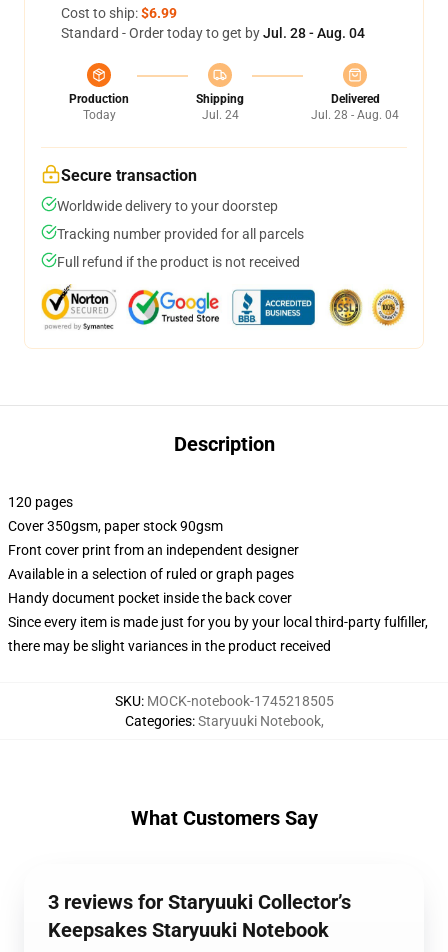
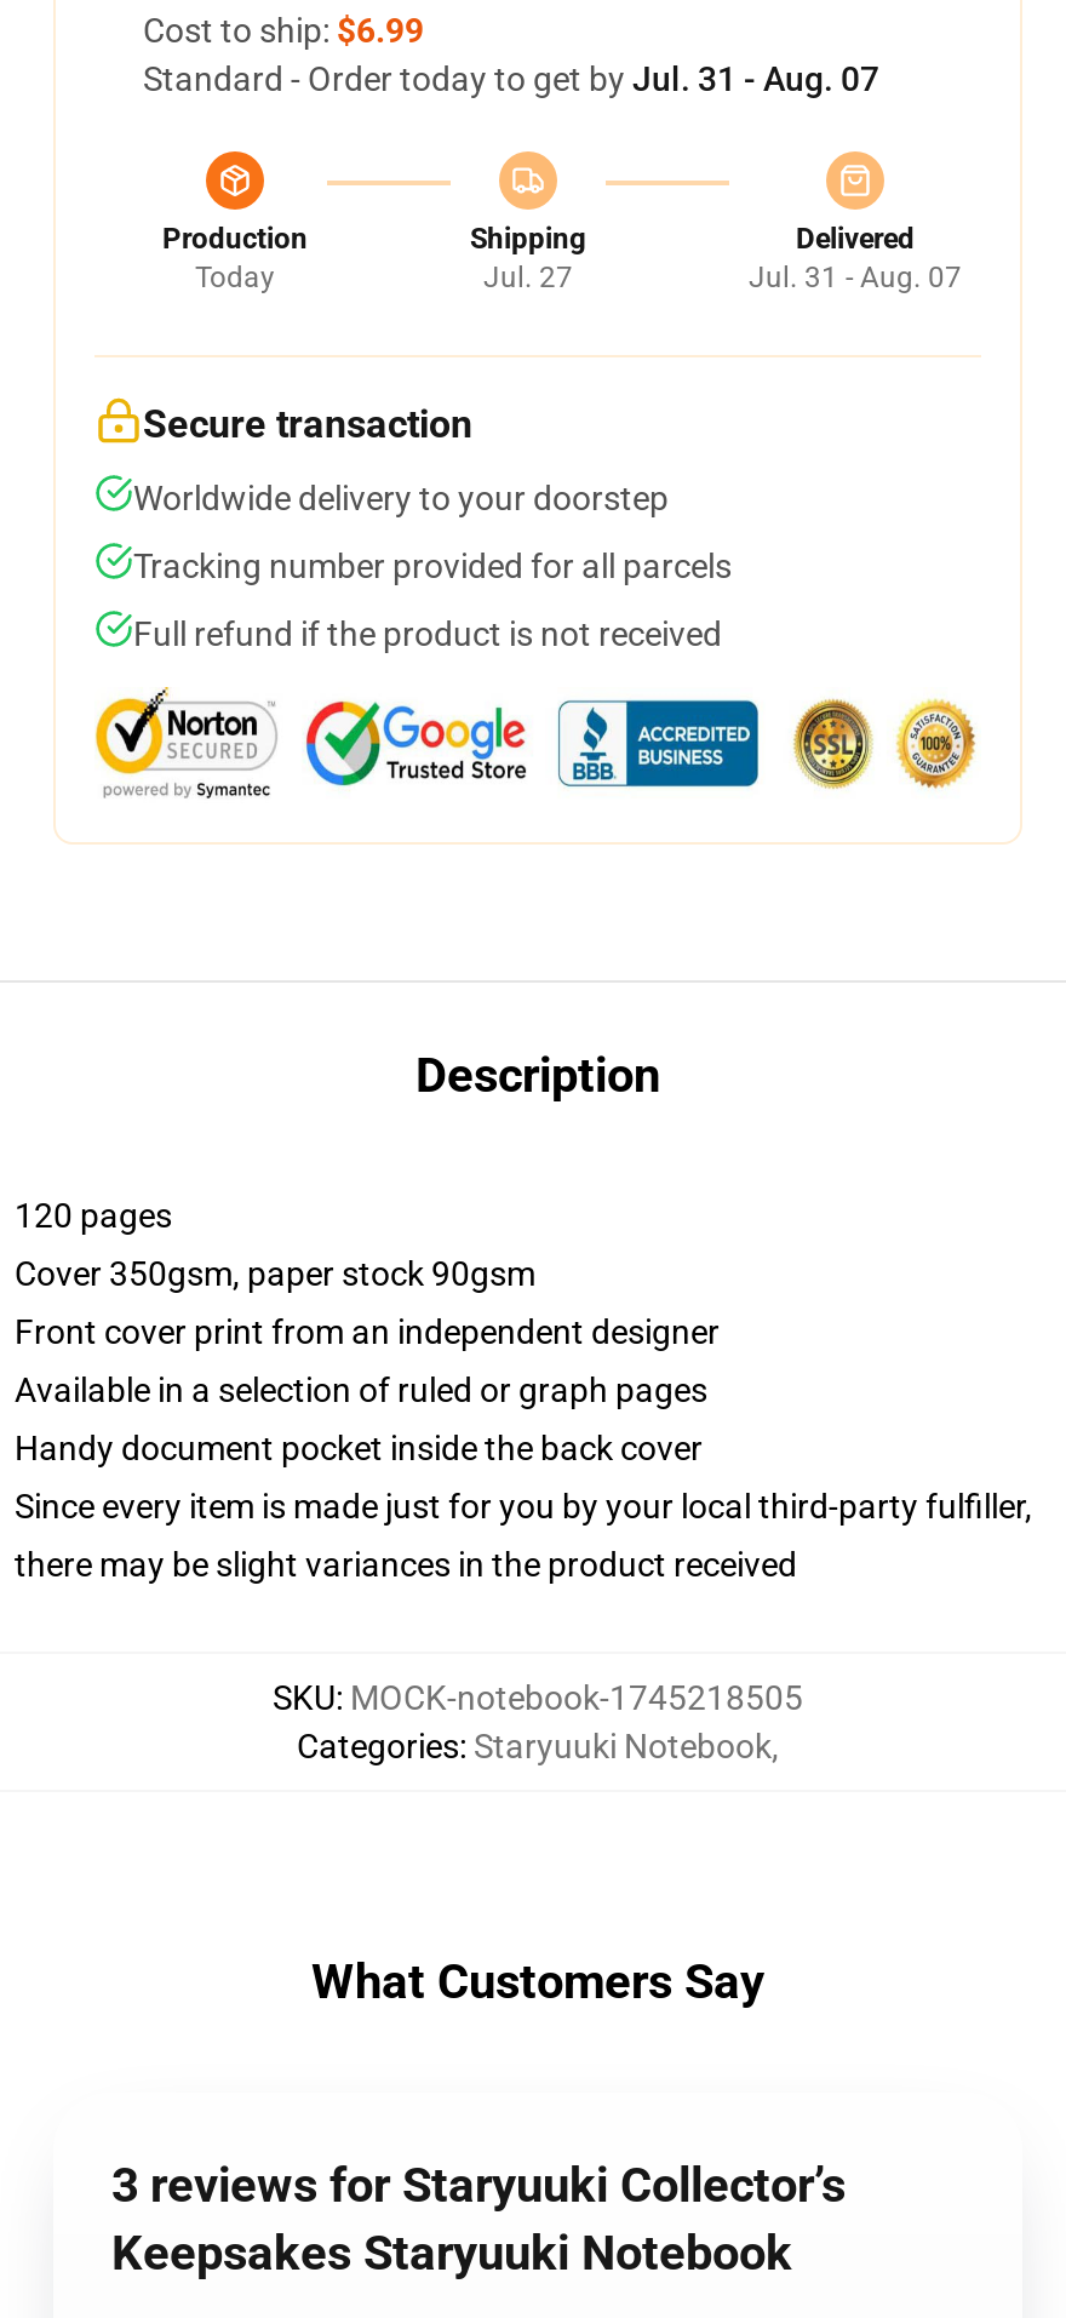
[61,25,365,41] Standard - Order today to get by Jul. 28 - Aug. 04 -> [143,59,879,98] Standard - Order today to get by Jul. 31 - Aug. 07
[201,108,238,122] Jul. 24 -> [483,261,573,294] Jul. 27
[311,108,399,122] Jul. 28 - Aug. 04 -> [749,261,962,294] Jul. 31 - Aug. 07

